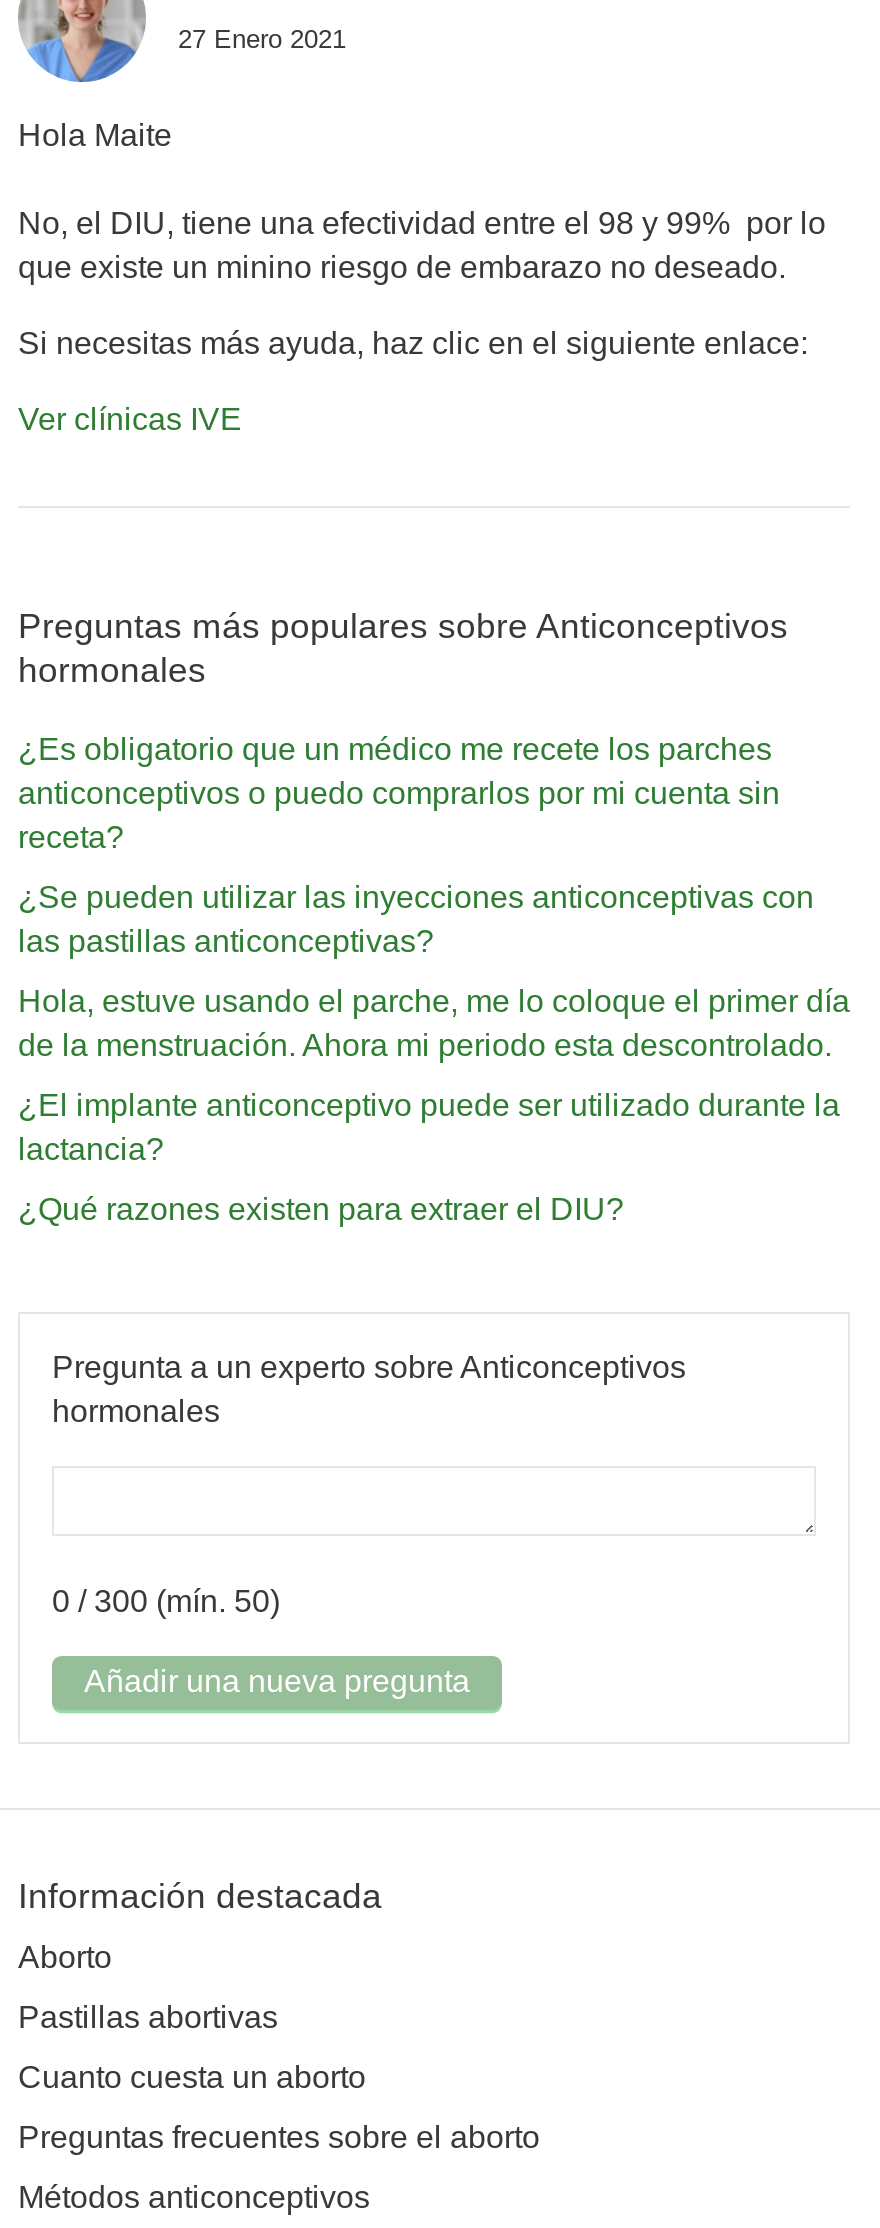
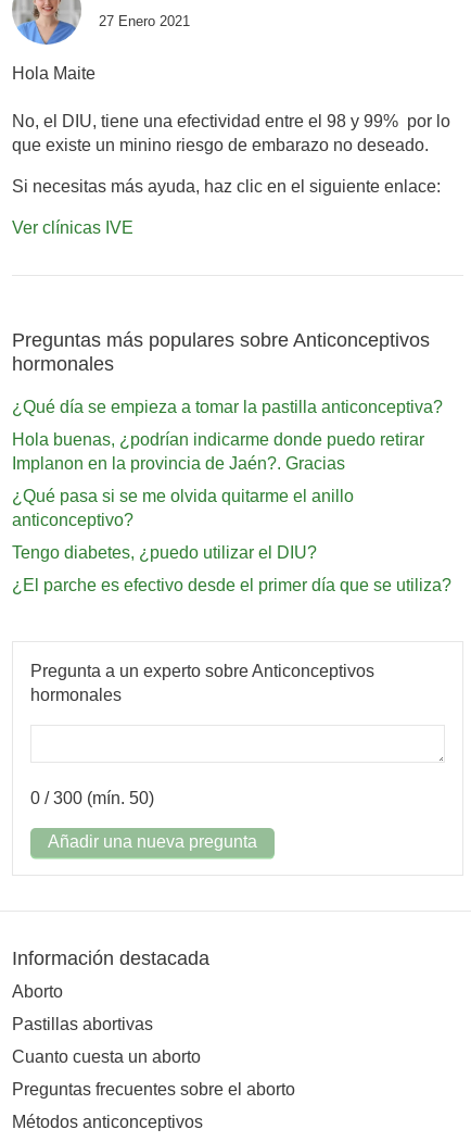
[18,731,780,853] ¿Es obligatorio que un médico me recete los parches | anticonceptivos o puedo comprarlos por mi cuenta sin | receta? -> [12,397,443,416] ¿Qué día se empieza a tomar la pastilla anticonceptiva?
[18,879,814,957] ¿Se pueden utilizar las inyecciones anticonceptivas con | las pastillas anticonceptivas? -> [12,430,424,472] Hola buenas, ¿podrían indicarme donde puedo retirar | Implanon en la provincia de Jaén?. Gracias
[18,983,850,1061] Hola, estuve usando el parche, me lo coloque el primer día | de la menstruación. Ahora mi periodo esta descontrolado. -> [12,486,354,529] ¿Qué pasa si se me olvida quitarme el anillo | anticonceptivo?
[18,1087,840,1165] ¿El implante anticonceptivo puede ser utilizado durante la | lactancia? -> [12,543,317,561] Tengo diabetes, ¿puedo utilizar el DIU?
[18,1191,624,1225] ¿Qué razones existen para extraer el DIU? -> [12,575,451,594] ¿El parche es efectivo desde el primer día que se utiliza?

